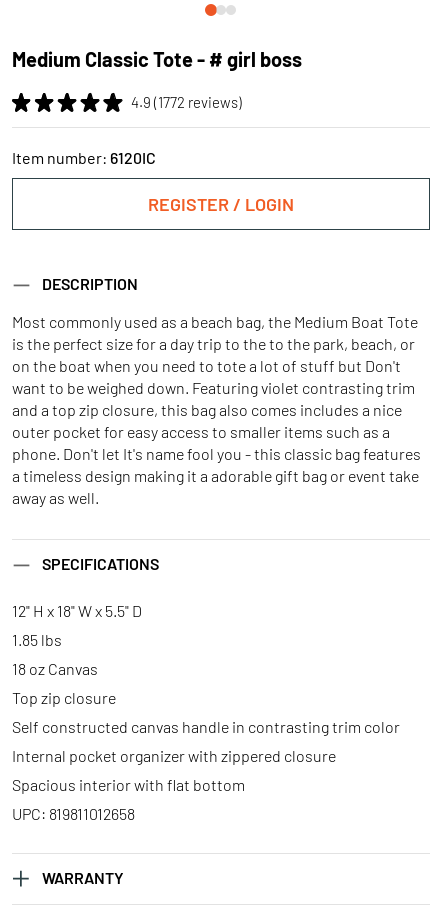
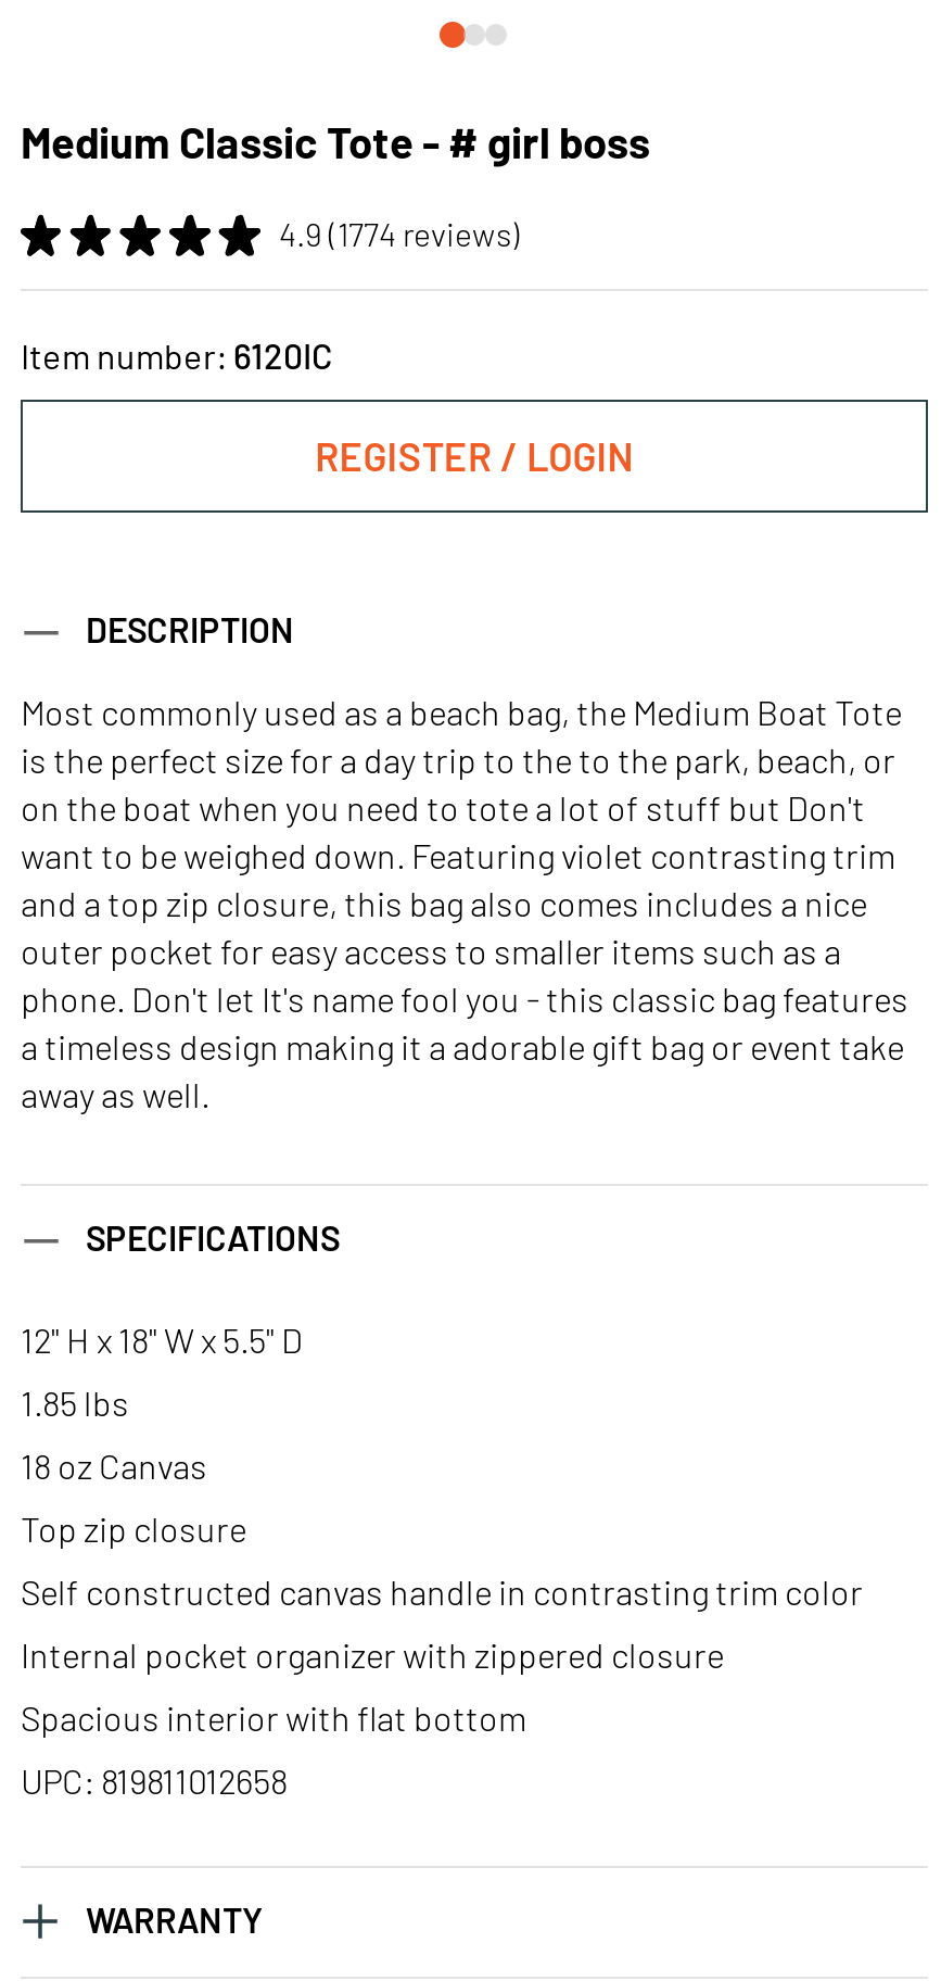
[131,92,242,110] 4.9 (1772 reviews) -> [279,214,520,253] 4.9 (1774 reviews)

